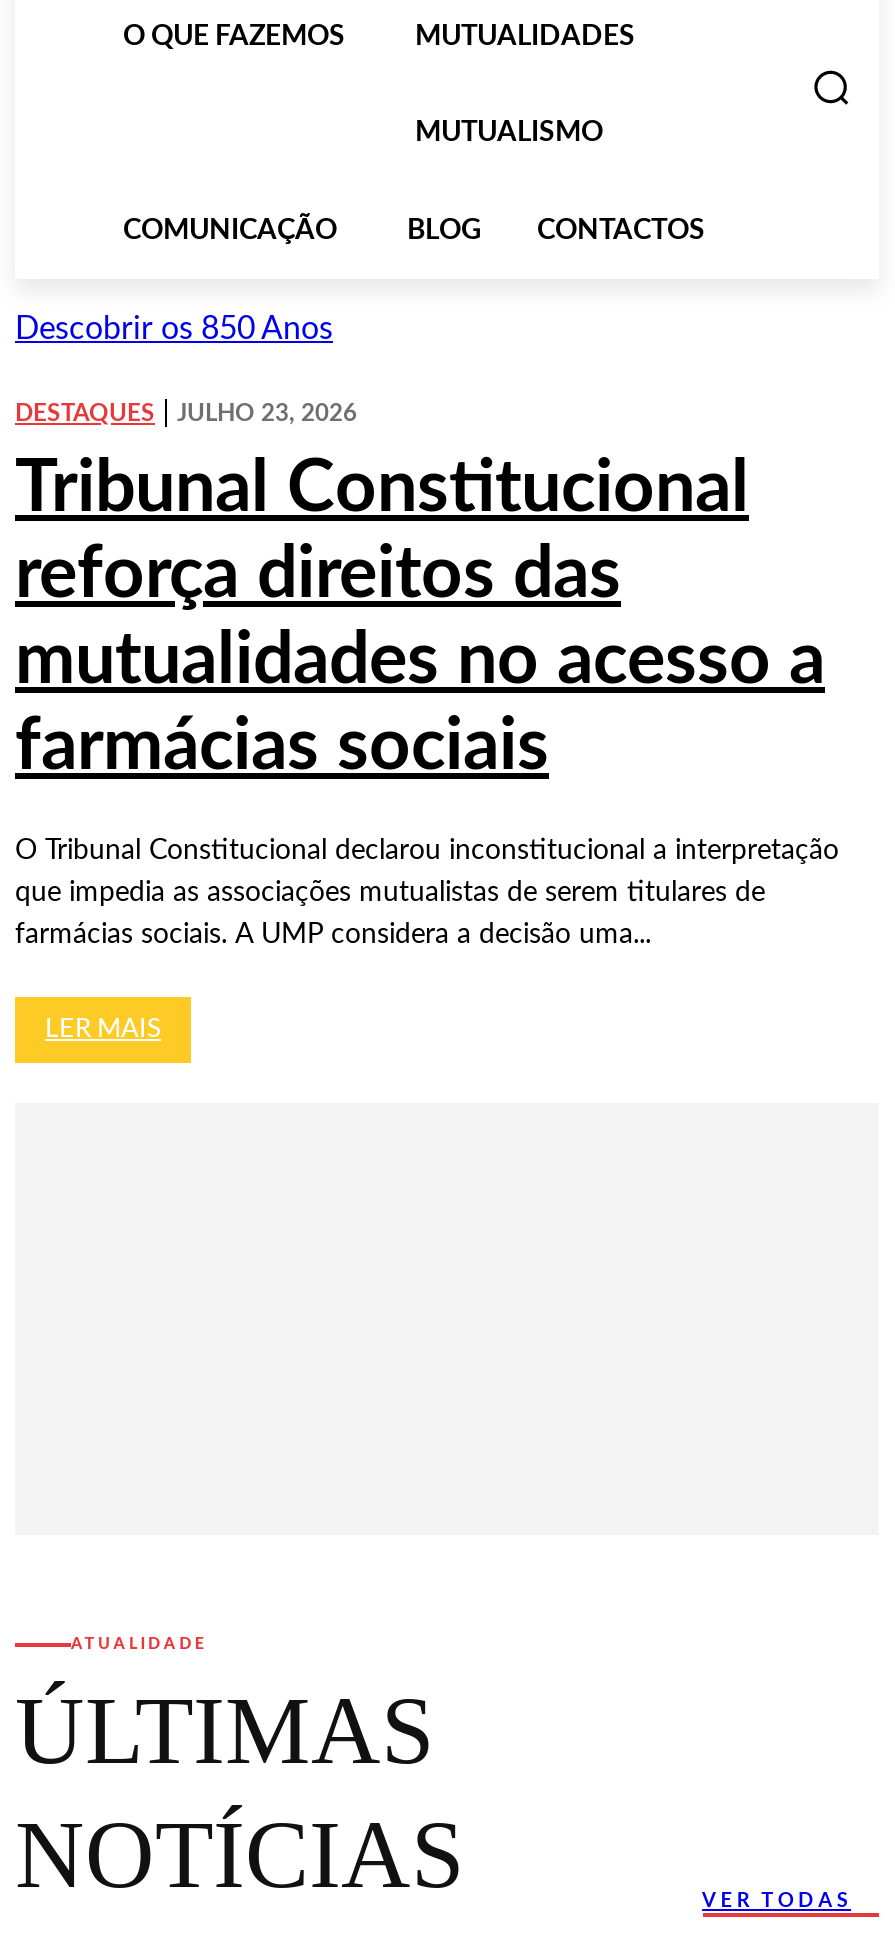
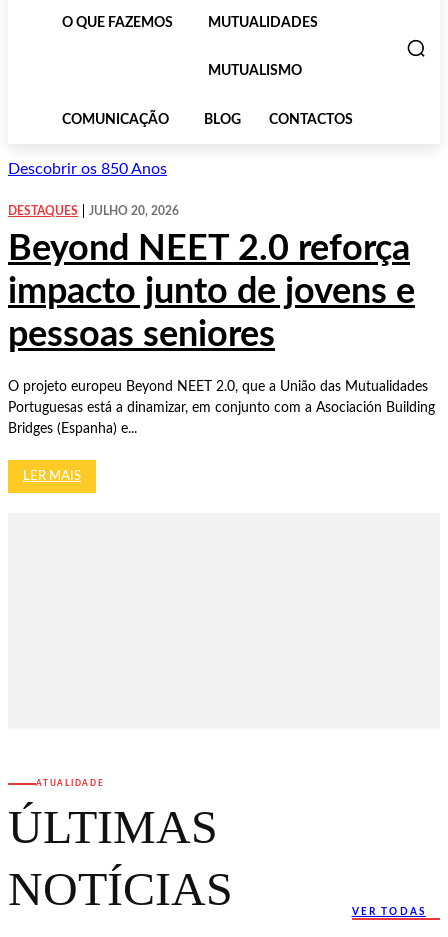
[15,401,825,783] JULHO 23, 2026 | Tribunal Constitucional | reforça direitos das | mutualidades no acesso a | farmácias sociais -> [8,205,415,353] JULHO 20, 2026 | Beyond NEET 2.0 reforça | impacto junto de jovens e | pessoas seniores
[15,837,839,865] O Tribunal Constitucional declarou inconstitucional a interpretação -> [8,380,428,394] O projeto europeu Beyond NEET 2.0, que a União das Mutualidades
[15,879,765,907] que impedia as associações mutualistas de serem titulares de -> [8,401,435,415] Portuguesas está a dinamizar, em conjunto com a Asociación Building
[15,921,651,949] farmácias sociais. A UMP considera a decisão uma... -> [8,422,137,436] Bridges (Espanha) e...

